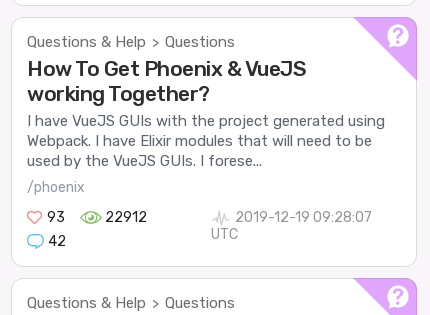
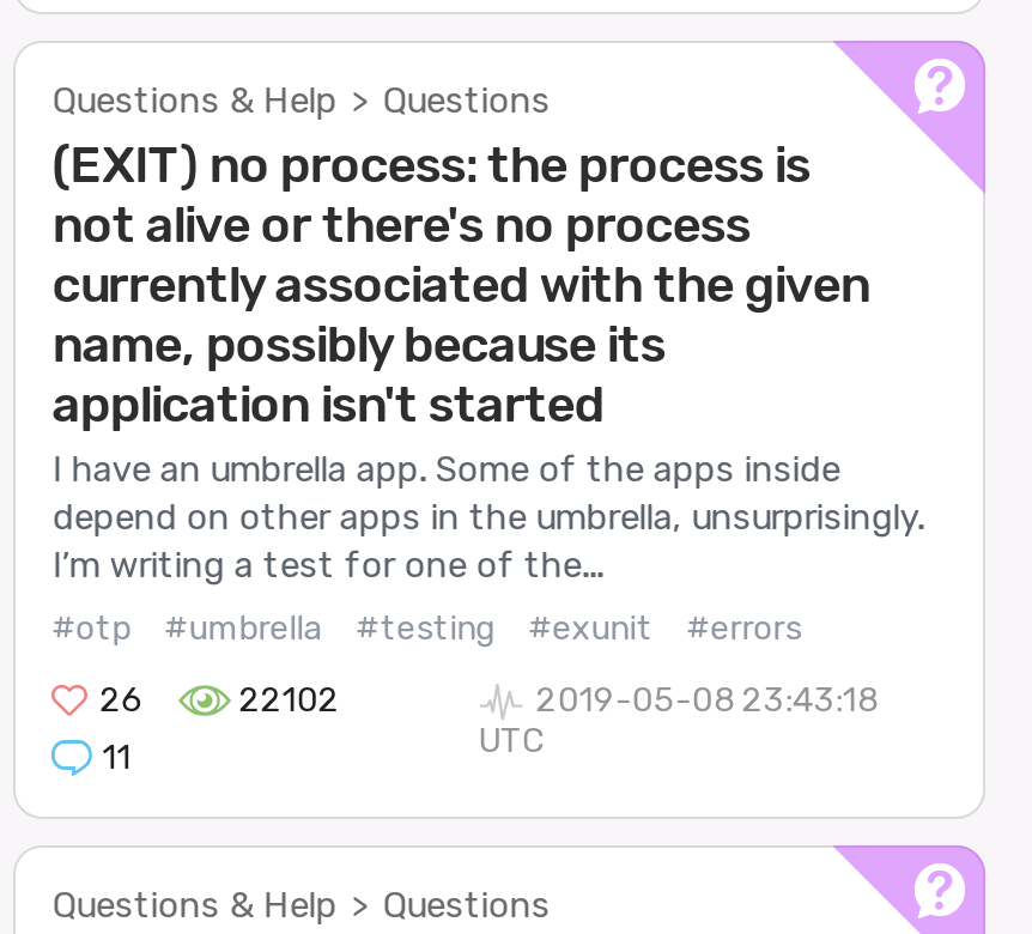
[27,56,385,169] How To Get Phoenix & VueJS | working Together? | I have VueJS GUIs with the project generated using | Webpack. I have Elixir modules that will need to be | used by the VueJS GUIs. I forese... -> [52,135,924,586] (EXIT) no process: the process is | not alive or there's no process | currently associated with the given | name, possibly because its | application isn't started | I have an umbrella app. Some of the apps inside | depend on other apps in the umbrella, unsurprisingly. | I’m writing a test for one of the...
[27,179,85,196] /phoenix -> [52,608,801,649] #otp | #umbrella | #testing | #exunit | #errors
[47,209,147,250] 93 | 22912 | 42 -> [100,680,340,778] 26 | 22102 | 11
[235,209,372,226] 2019-12-19 09:28:07 -> [536,680,878,721] 2019-05-08 23:43:18

